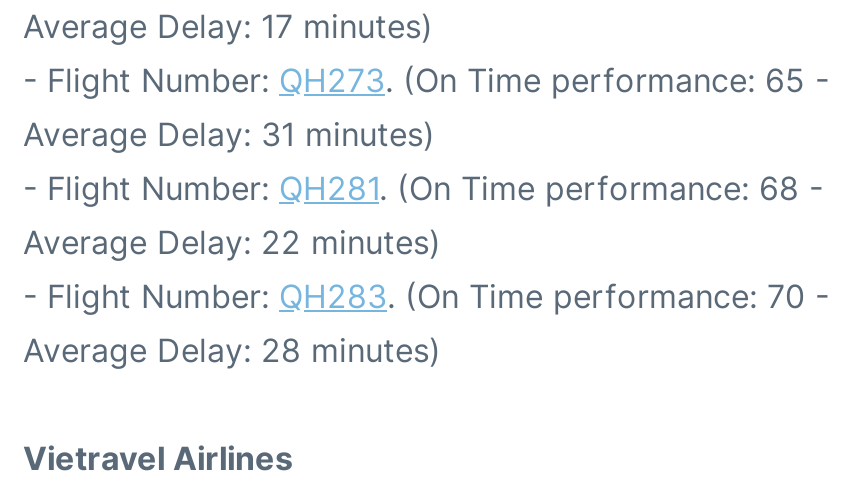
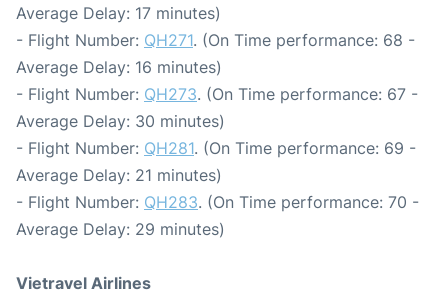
[23,61,829,263] - Flight Number: QH273. (On Time performance: 65 - | Average Delay: 31 minutes) | - Flight Number: QH281. (On Time performance: 68 - | Average Delay: 22 minutes) -> [16,30,418,185] - Flight Number: QH271. (On Time performance: 68 - | Average Delay: 16 minutes) | - Flight Number: QH273. (On Time performance: 67 - | Average Delay: 30 minutes) | - Flight Number: QH281. (On Time performance: 69 - | Average Delay: 21 minutes)
[23,331,441,371] Average Delay: 28 minutes) -> [16,219,225,239] Average Delay: 29 minutes)

